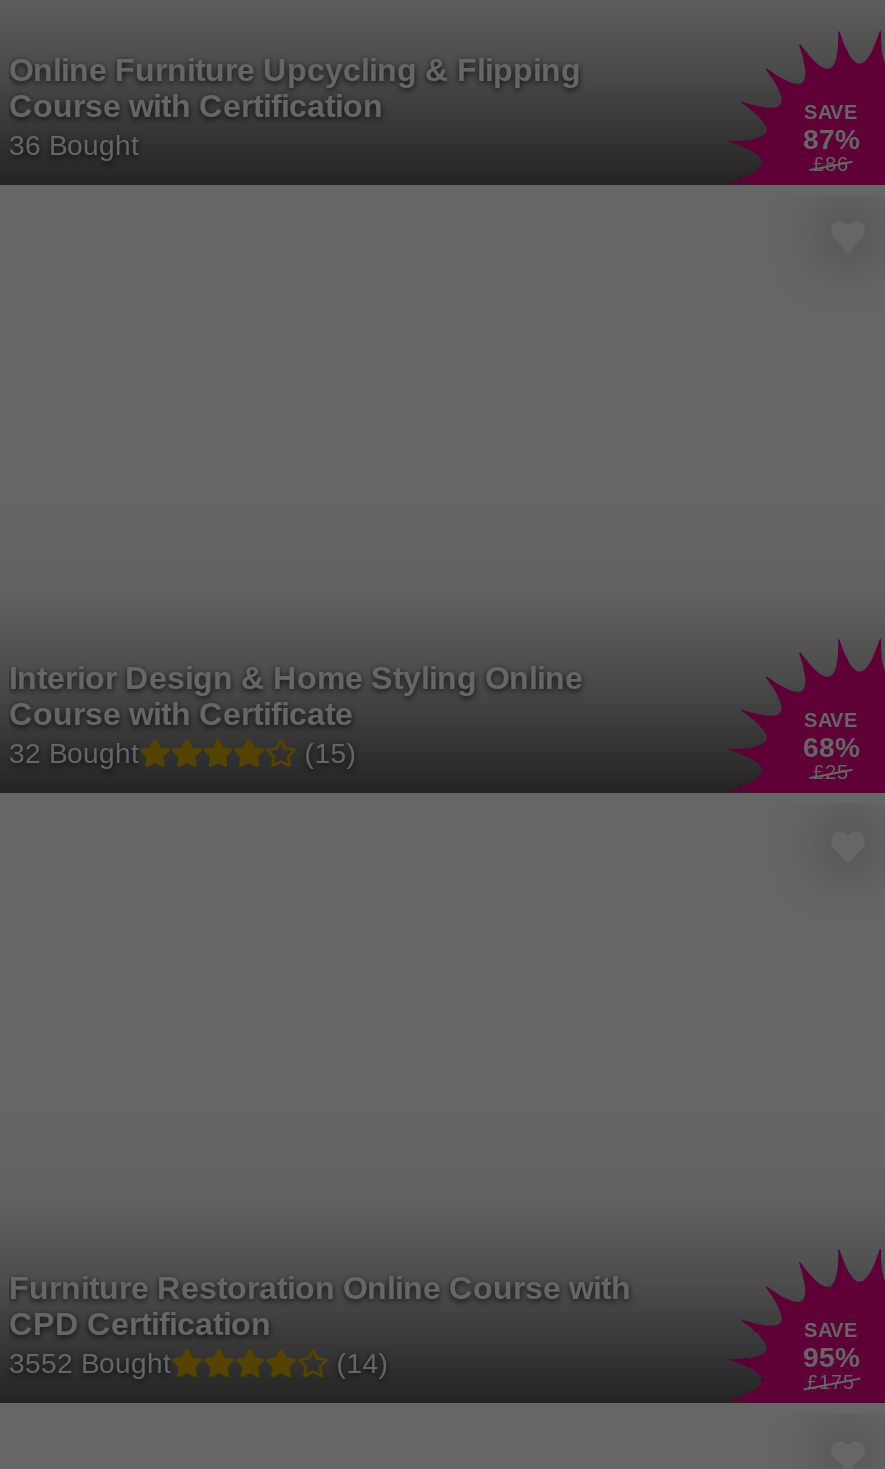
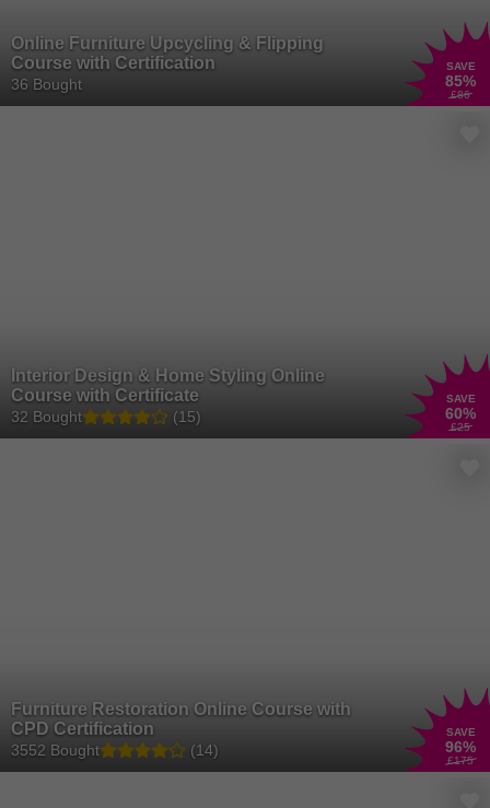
[803,122,859,154] 87% -> [445,72,476,89] 85%
[803,732,859,764] 68% -> [445,405,476,422] 60%
[803,1341,859,1373] 95% -> [445,738,476,756] 96%

